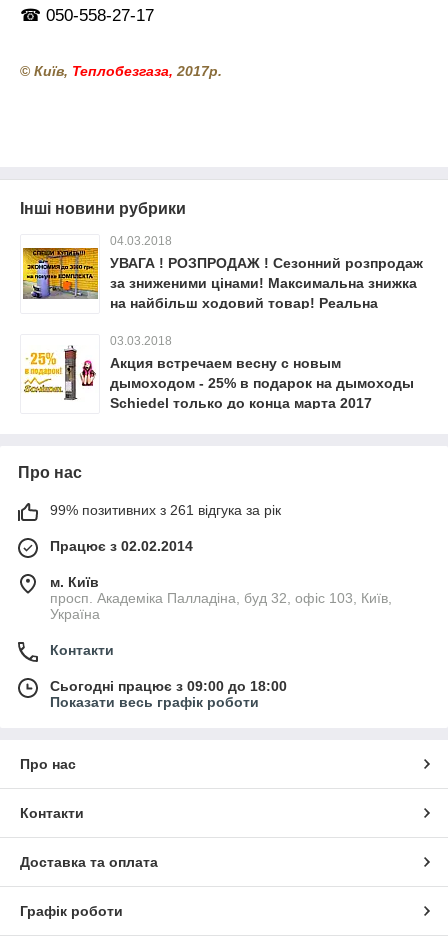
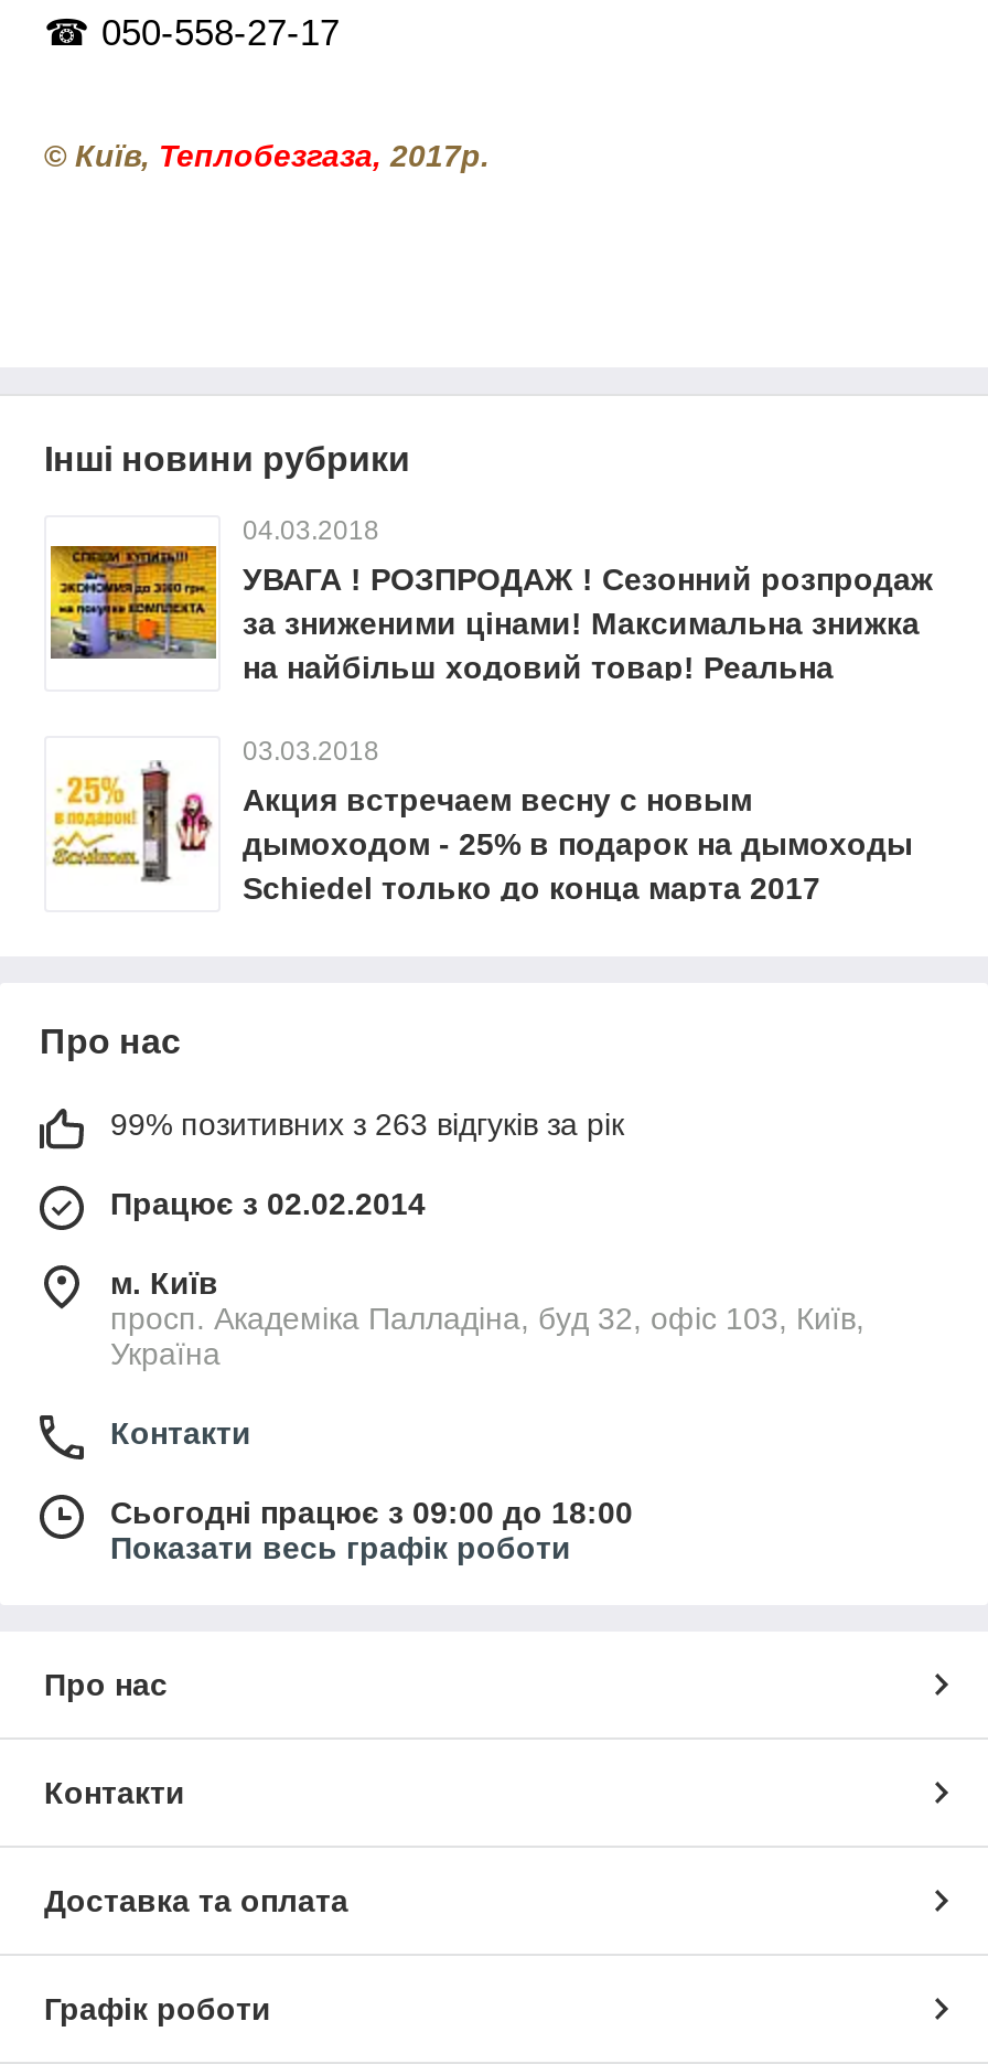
[50,502,281,518] 99% позитивних з 261 відгука за рік -> [110,1106,624,1142] 99% позитивних з 263 відгуків за рік

